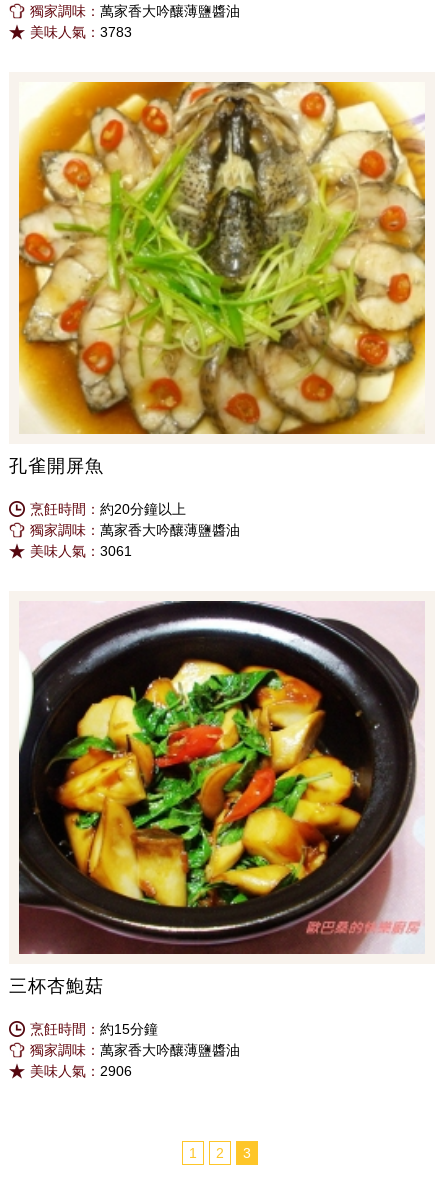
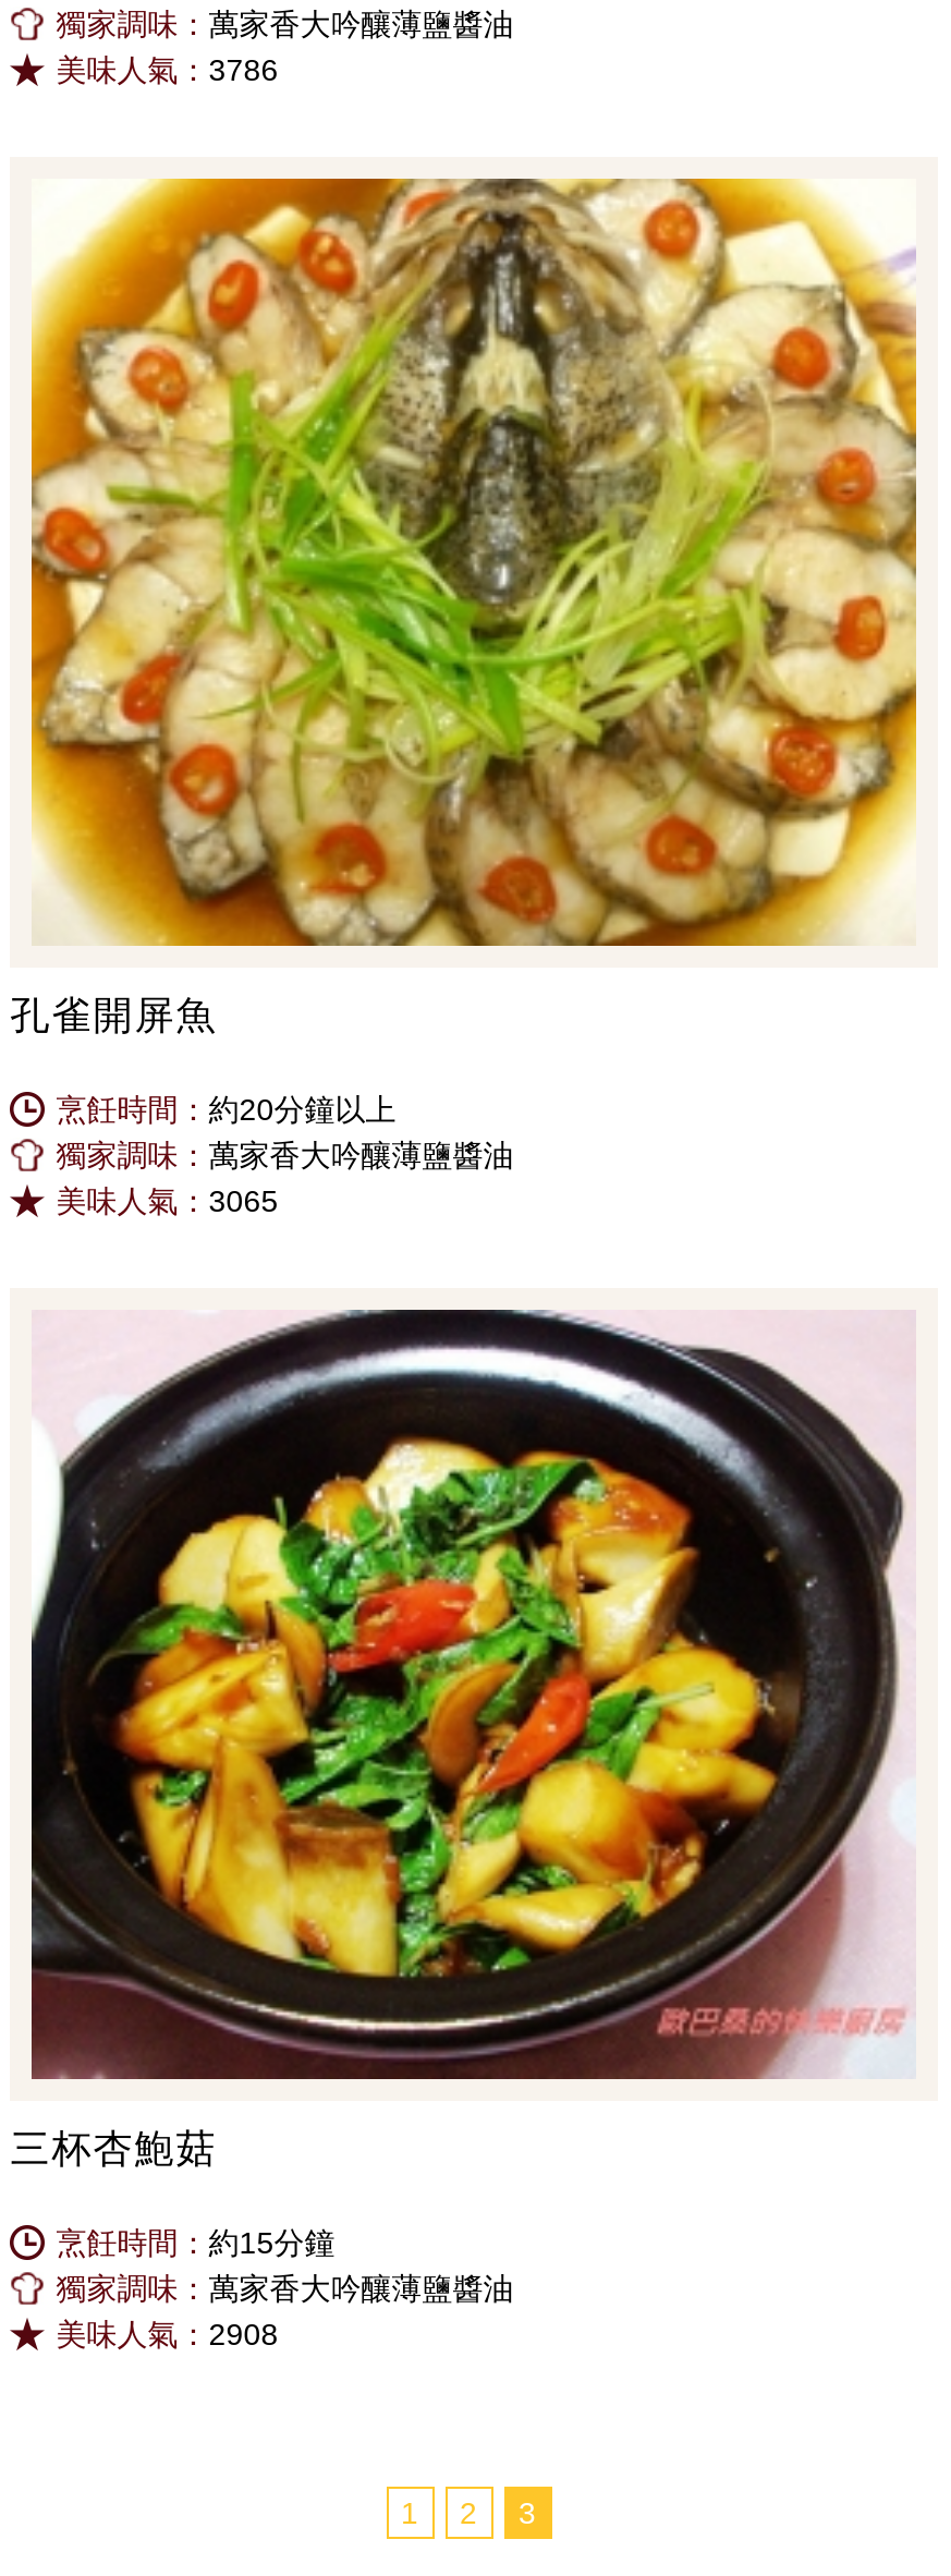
[30,24,132,40] 美味人氣：3783 -> [56,53,278,88] 美味人氣：3786
[30,543,132,559] 美味人氣：3061 -> [56,1184,278,1219] 美味人氣：3065
[30,1062,132,1078] 美味人氣：2906 -> [56,2316,278,2350] 美味人氣：2908

